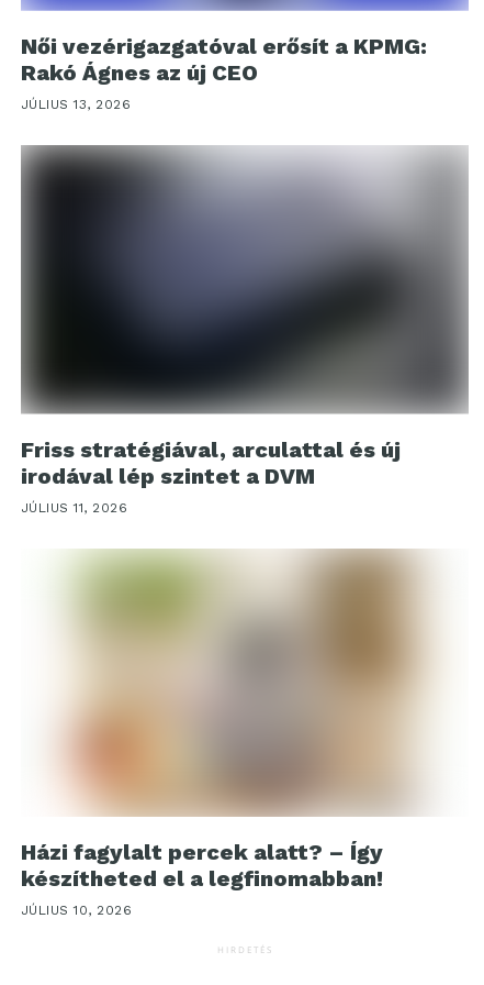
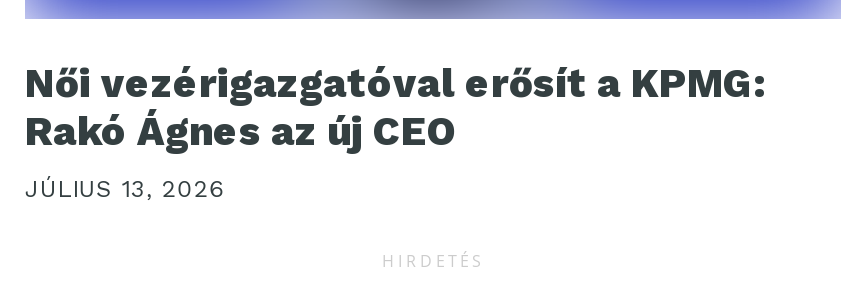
[21,144,469,515] [image] | Friss stratégiával, arculattal és új | irodával lép szintet a DVM | JÚLIUS 11, 2026 -> none
[21,549,442,918] [image] | Házi fagylalt percek alatt? – Így | készítheted el a legfinomabban! | JÚLIUS 10, 2026 -> none

